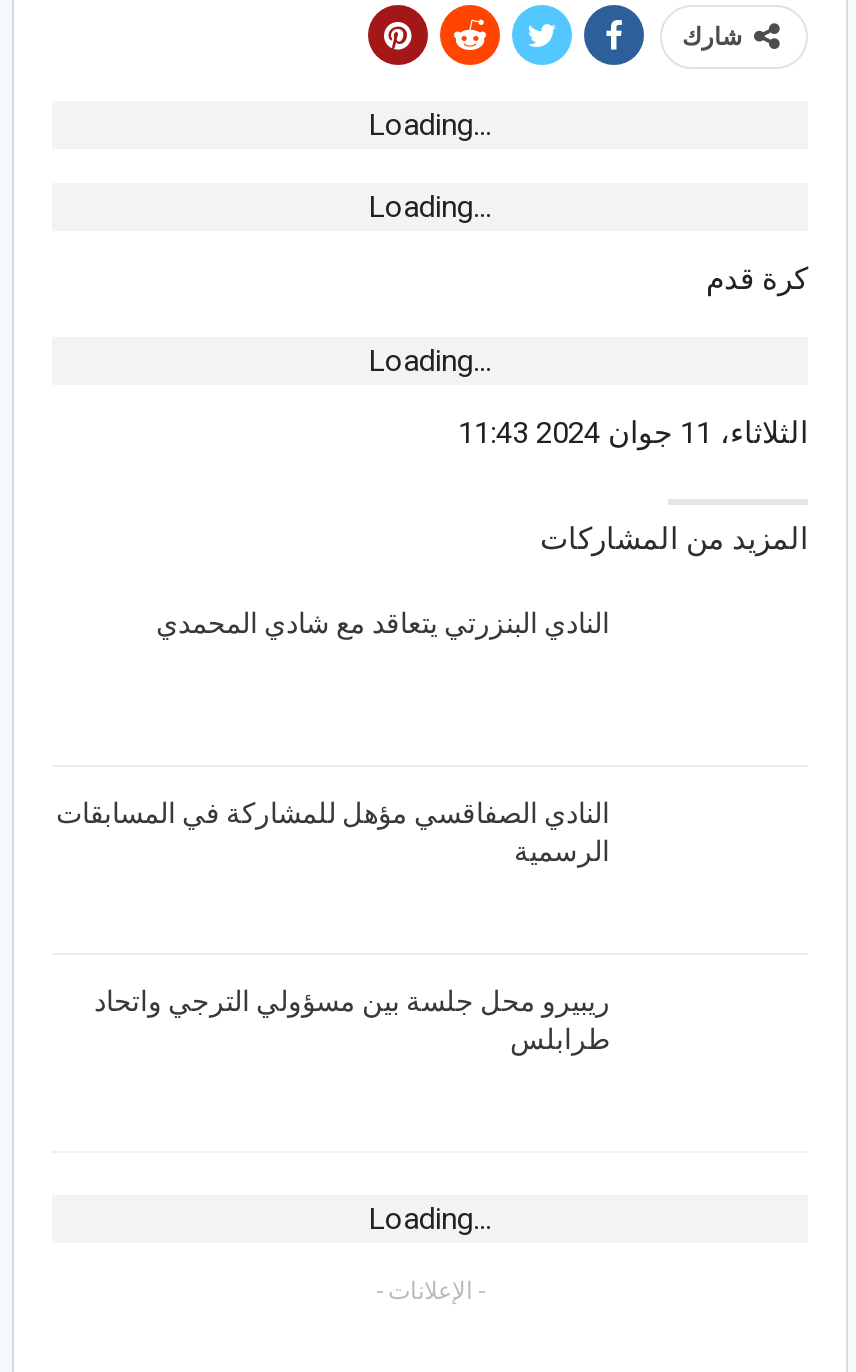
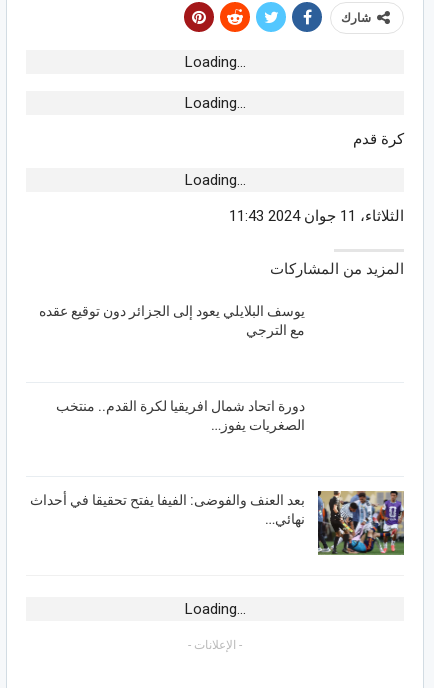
none -> [317,490,405,556] [image]
[150,607,610,639] النادي البنزرتي يتعاقد مع شادي المحمدي -> [39,303,305,338] يوسف البلايلي يعود إلى الجزائر دون توقيع عقده | مع الترجي
[56,796,610,866] النادي الصفاقسي مؤهل للمشاركة في المسابقات | الرسمية -> [56,398,305,433] دورة اتحاد شمال افريقيا لكرة القدم.. منتخب | الصغريات يفوز…
[94,985,610,1055] ريبيرو محل جلسة بين مسؤولي الترجي واتحاد | طرابلس -> [30,492,305,527] بعد العنف والفوضى: الفيفا يفتح تحقيقا في أحداث | نهائي…

